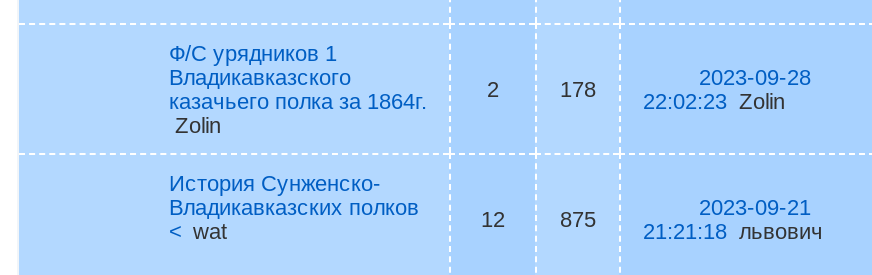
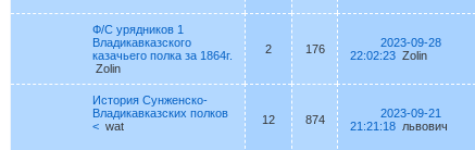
[560,77,785,113] 178 22:02:23 Zolin -> [305,42,427,62] 176 22:02:23 Zolin
[560,207,823,243] 875 21:21:18 львович -> [305,113,448,132] 874 21:21:18 львович

